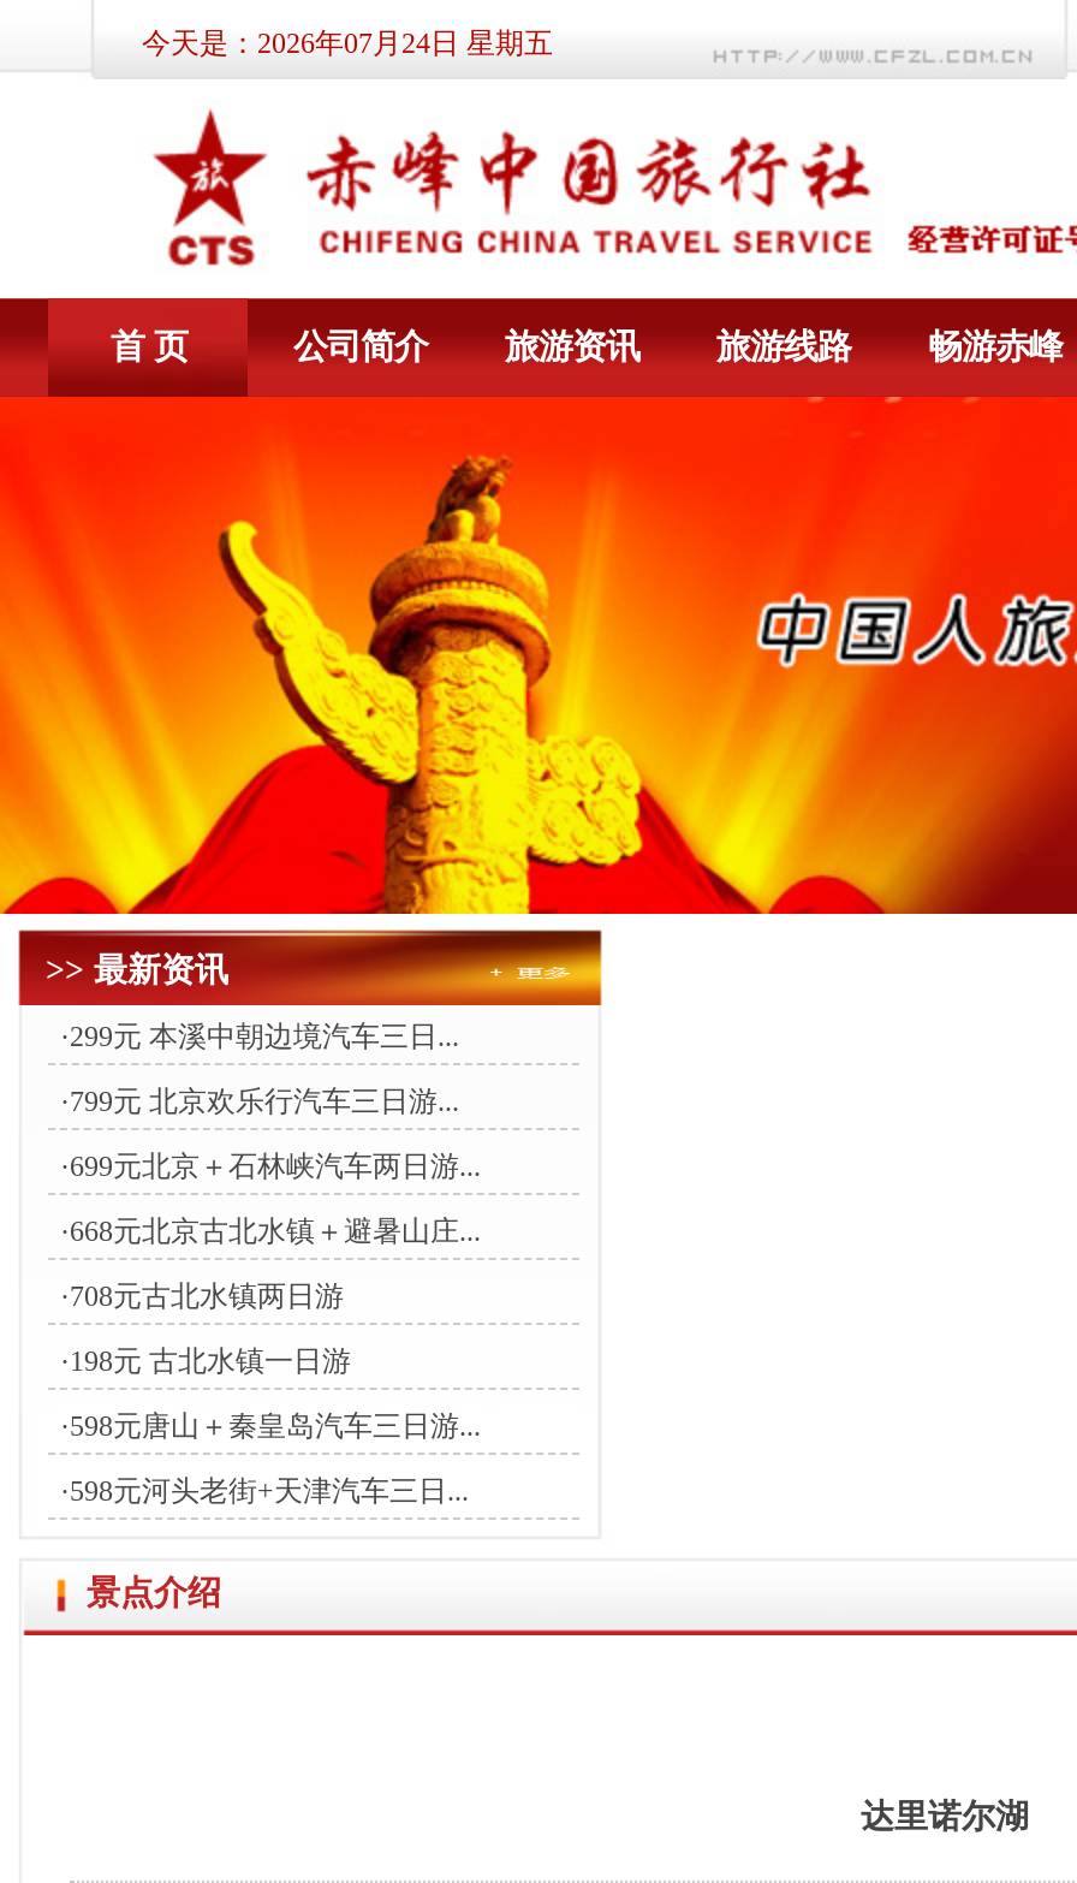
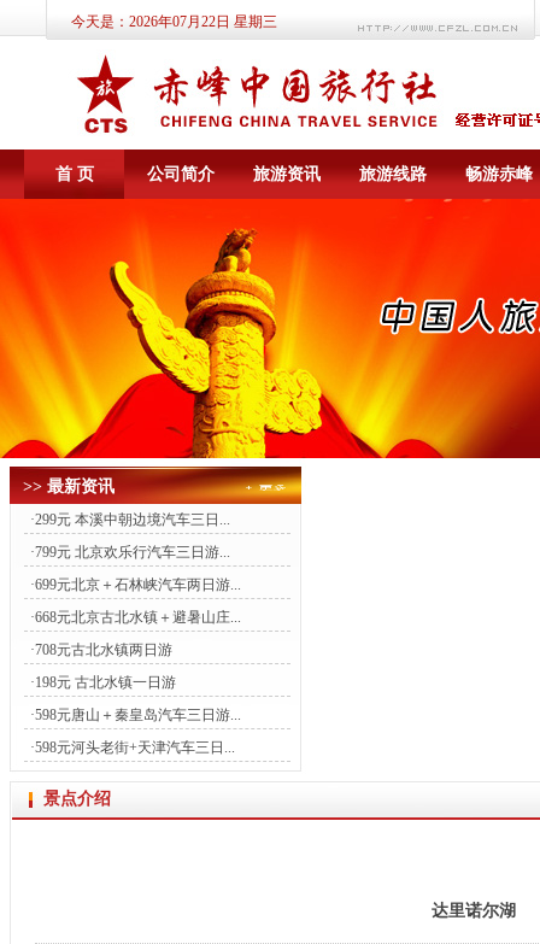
[142,26,553,60] 今天是：2026年07月24日 星期五 -> [71,13,277,30] 今天是：2026年07月22日 星期三

